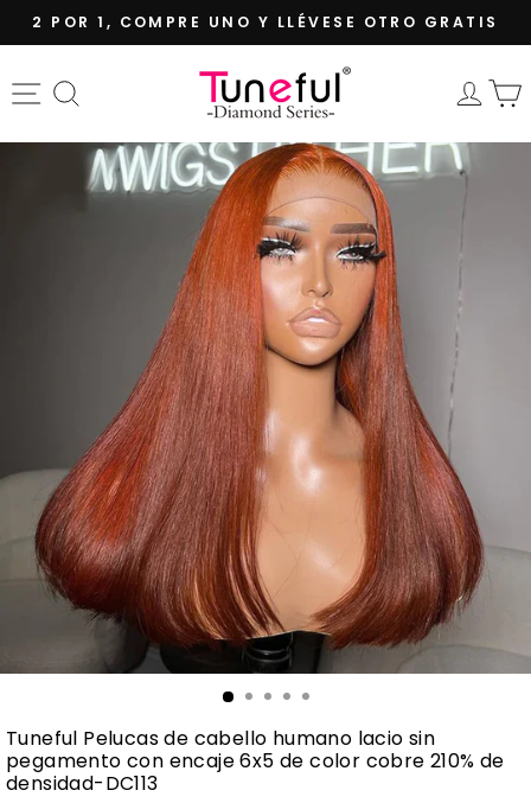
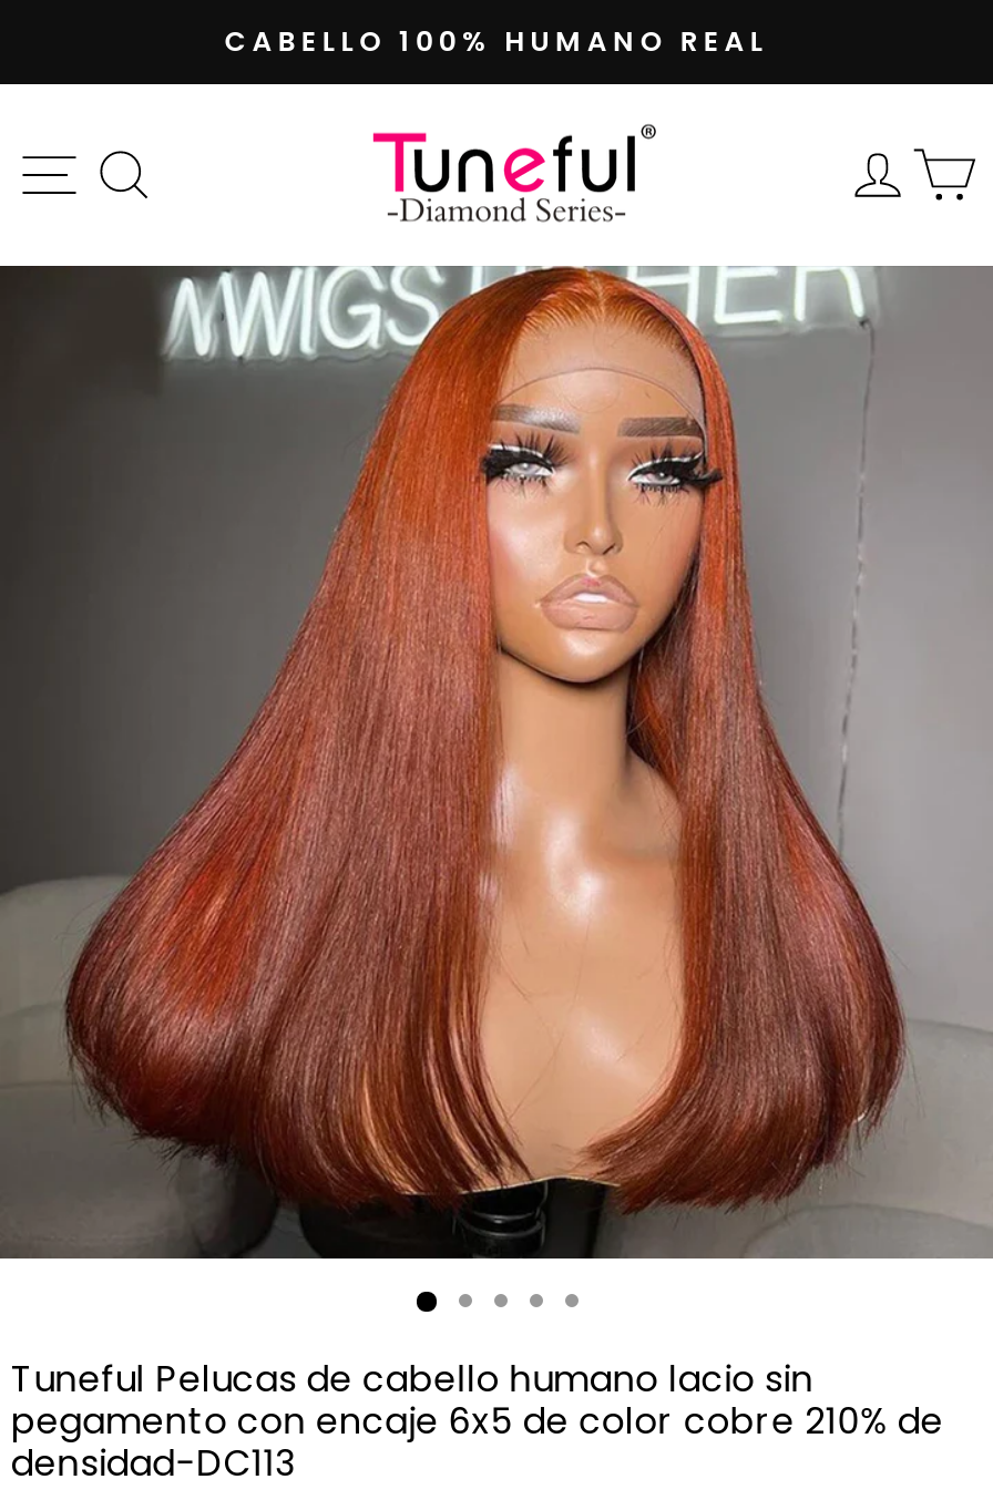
[32,12,499,32] 2 POR 1, COMPRE UNO Y LLÉVESE OTRO GRATIS -> [225,22,768,60] CABELLO 100% HUMANO REAL

